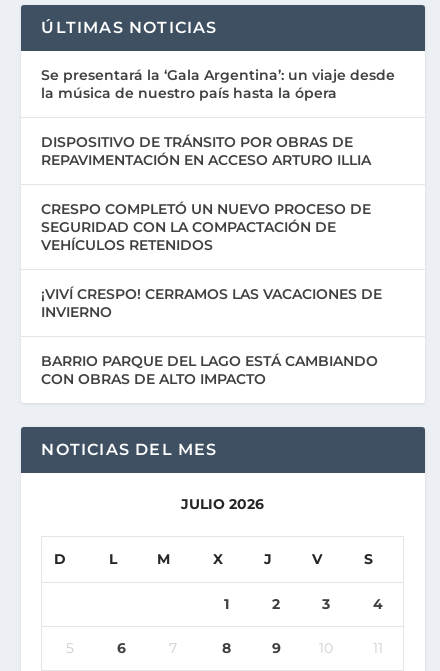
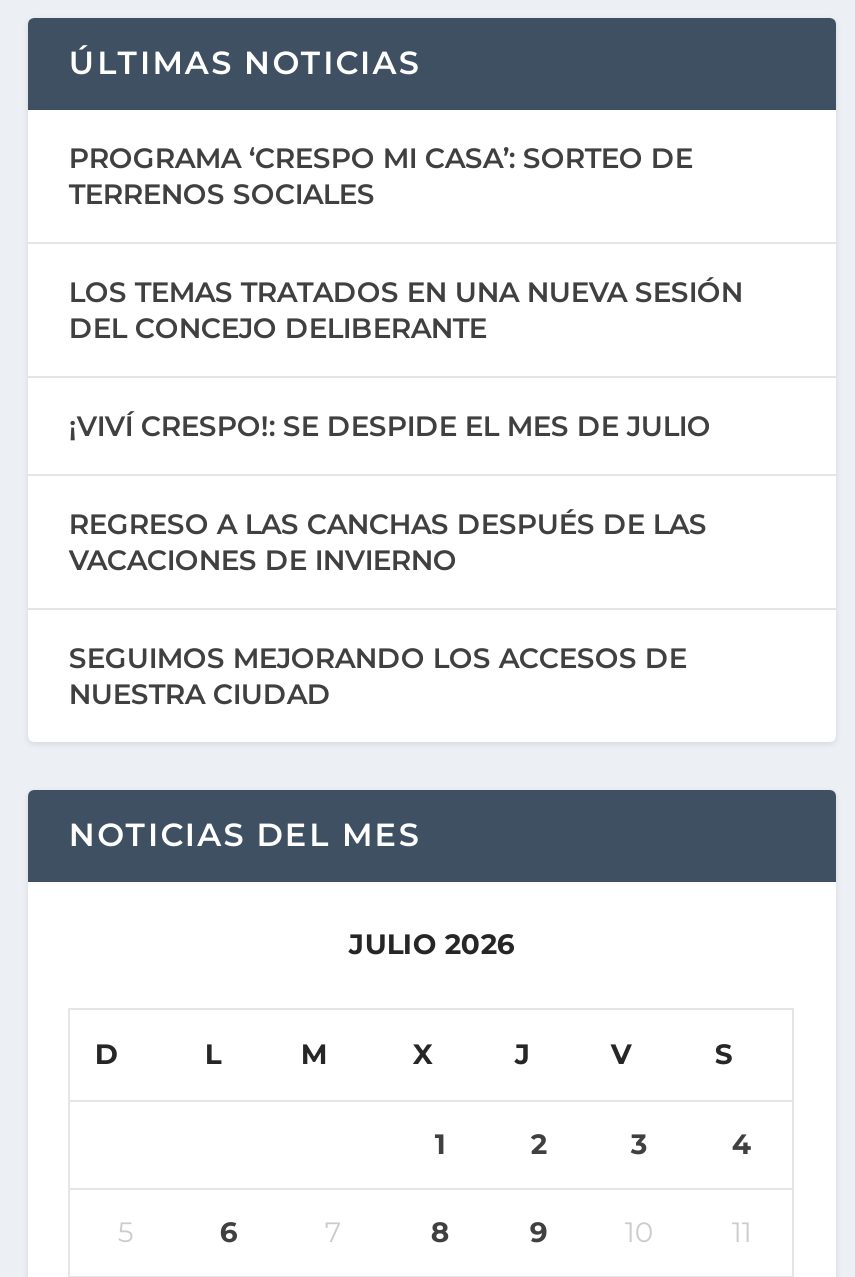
[41,66,395,102] Se presentará la ‘Gala Argentina’: un viaje desde | la música de nuestro país hasta la ópera -> [69,140,693,212] PROGRAMA ‘CRESPO MI CASA’: SORTEO DE | TERRENOS SOCIALES
[41,133,371,169] DISPOSITIVO DE TRÁNSITO POR OBRAS DE | REPAVIMENTACIÓN EN ACCESO ARTURO ILLIA -> [69,274,743,346] LOS TEMAS TRATADOS EN UNA NUEVA SESIÓN | DEL CONCEJO DELIBERANTE
[41,200,371,254] CRESPO COMPLETÓ UN NUEVO PROCESO DE | SEGURIDAD CON LA COMPACTACIÓN DE | VEHÍCULOS RETENIDOS -> [69,408,711,444] ¡VIVÍ CRESPO!: SE DESPIDE EL MES DE JULIO
[41,285,382,321] ¡VIVÍ CRESPO! CERRAMOS LAS VACACIONES DE | INVIERNO -> [69,506,707,578] REGRESO A LAS CANCHAS DESPUÉS DE LAS | VACACIONES DE INVIERNO
[41,352,378,388] BARRIO PARQUE DEL LAGO ESTÁ CAMBIANDO | CON OBRAS DE ALTO IMPACTO -> [69,640,687,712] SEGUIMOS MEJORANDO LOS ACCESOS DE | NUESTRA CIUDAD

